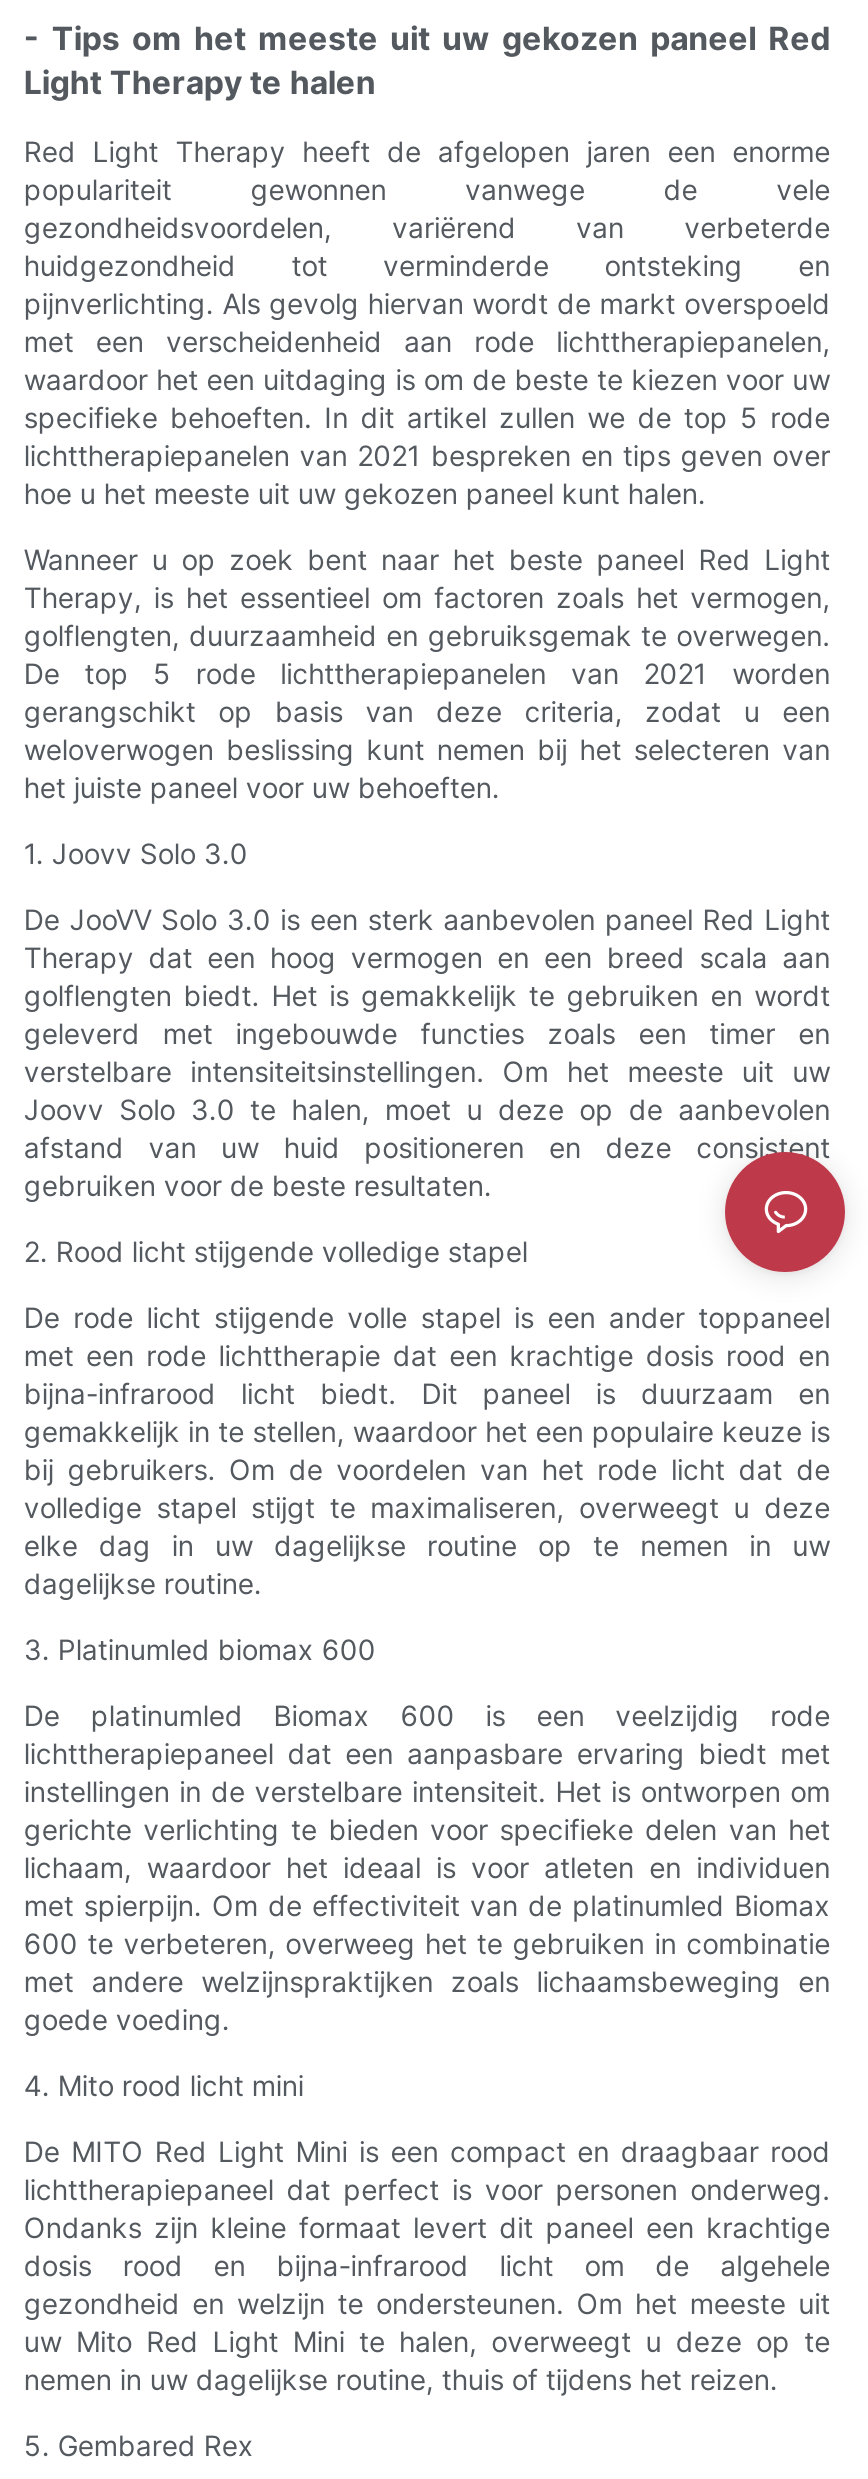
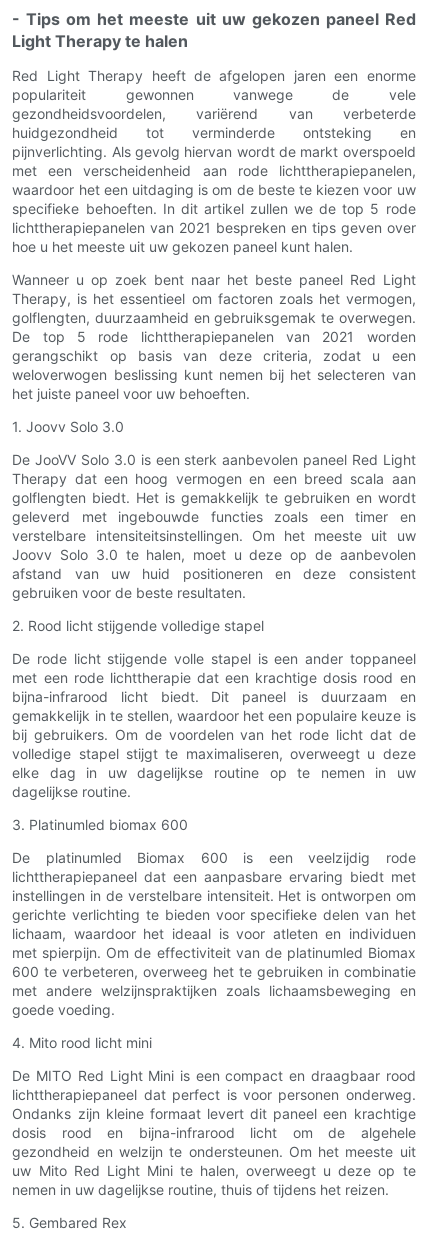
[721,1170,849,1278] [image] -> none

